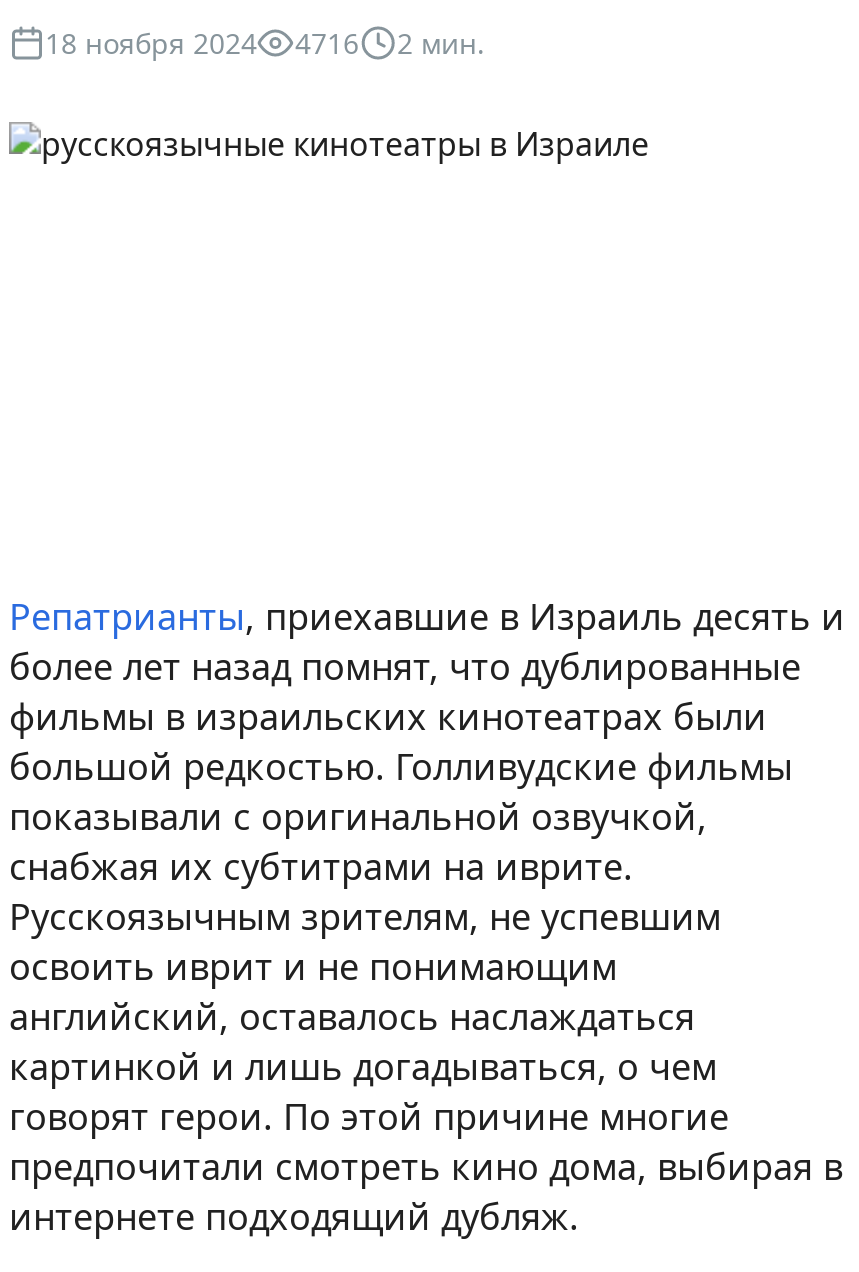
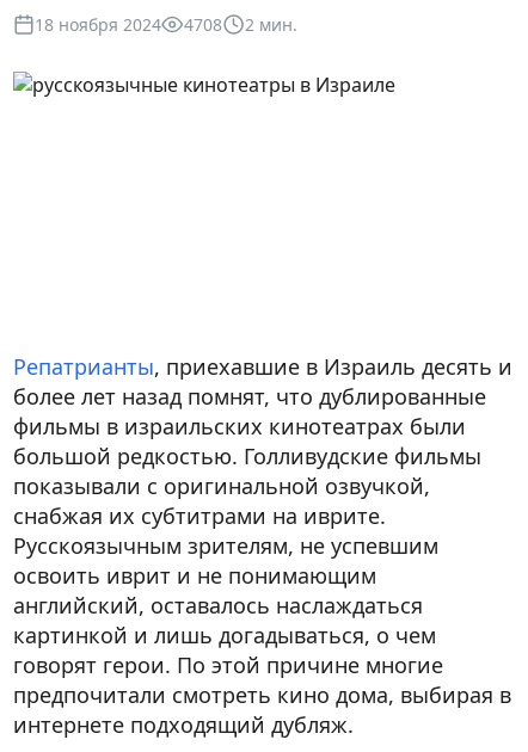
[45,24,485,62] 18 ноября 2024 4716 2 мин. -> [35,13,297,36] 18 ноября 2024 4708 2 мин.

